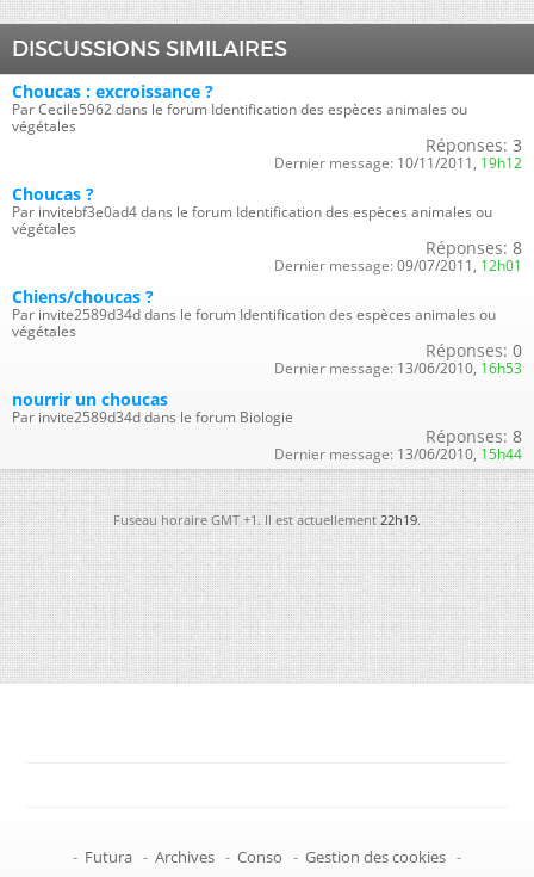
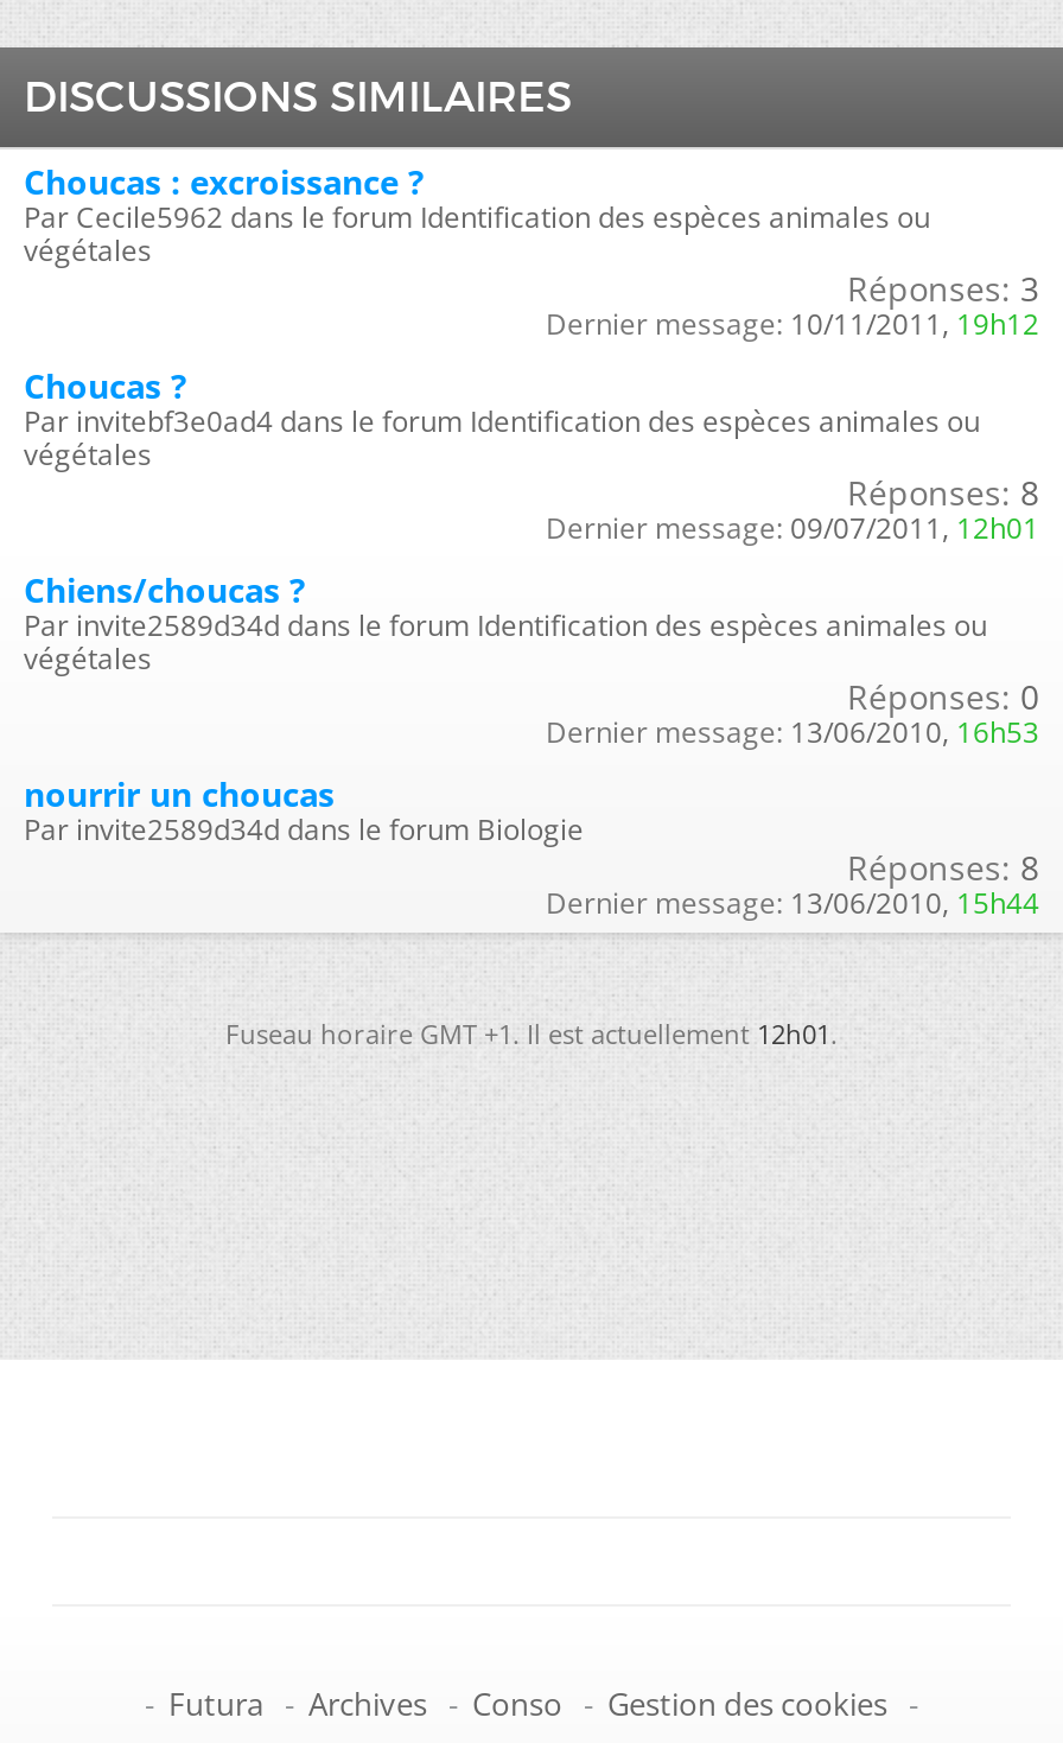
[113,510,421,528] Fuseau horaire GMT +1. Il est actuellement 22h19. -> [225,1014,838,1050] Fuseau horaire GMT +1. Il est actuellement 12h01.

